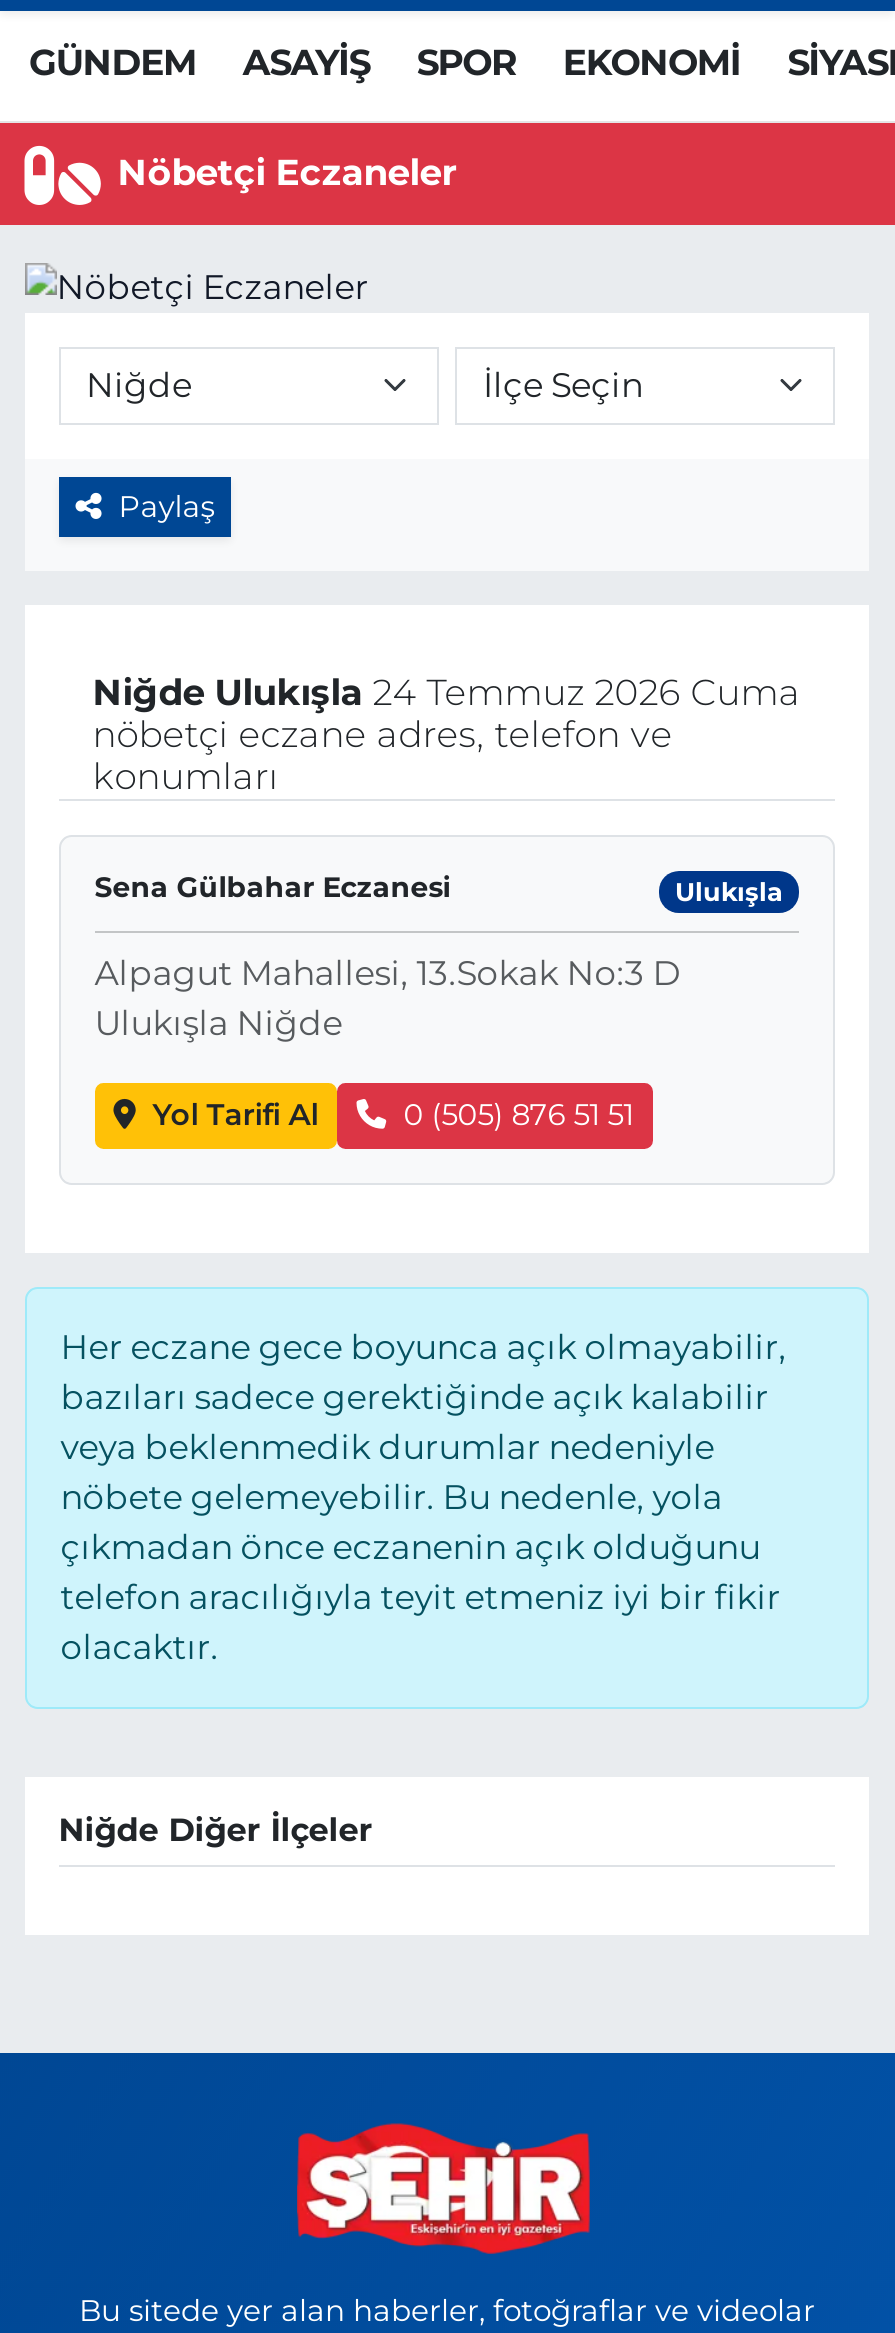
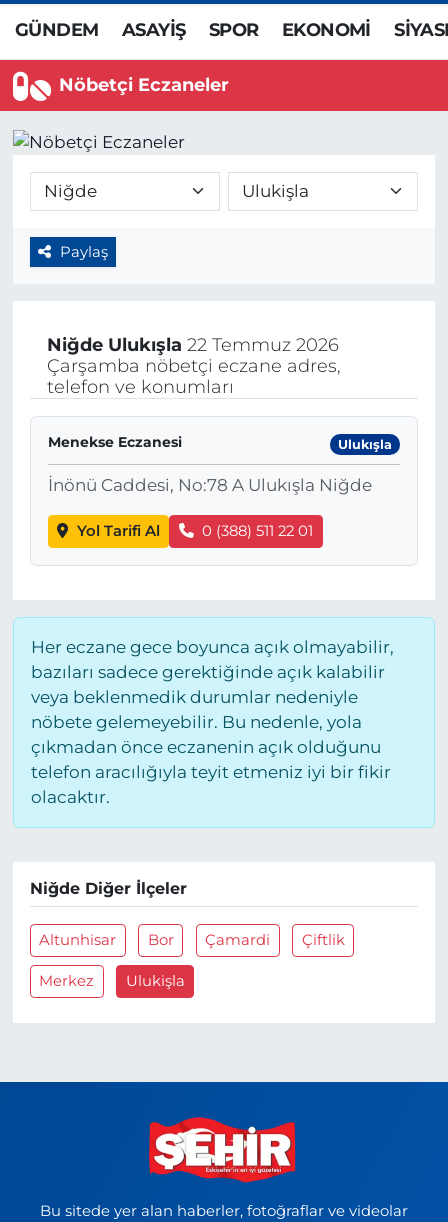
[93,671,801,799] Niğde Ulukışla 24 Temmuz 2026 Cuma | nöbetçi eczane adres, telefon ve | konumları -> [47,334,341,398] Niğde Ulukışla 22 Temmuz 2026 | Çarşamba nöbetçi eczane adres, | telefon ve konumları
[95,869,451,905] Sena Gülbahar Eczanesi -> [48,433,182,451] Menekse Eczanesi
[95,953,681,1043] Alpagut Mahallesi, 13.Sokak No:3 D | Ulukışla Niğde -> [48,475,372,495] İnönü Caddesi, No:78 A Ulukışla Niğde
moved [59,1098,787,1848] -> [30,522,394,898]: Yol Tarifi Al | Her eczane gece boyunca açık olmayabilir, | bazıları sadece gerektiğinde açık kalabilir | ... | olacaktır. | Niğde Diğer İlçeler
[403,1098,633,1134] 0 (505) 876 51 51 -> [202,522,313,540] 0 (388) 511 22 01
none -> [39,931,345,990] Altunhisar | Bor | Çamardi | Çiftlik | Merkez | Ulukişla

